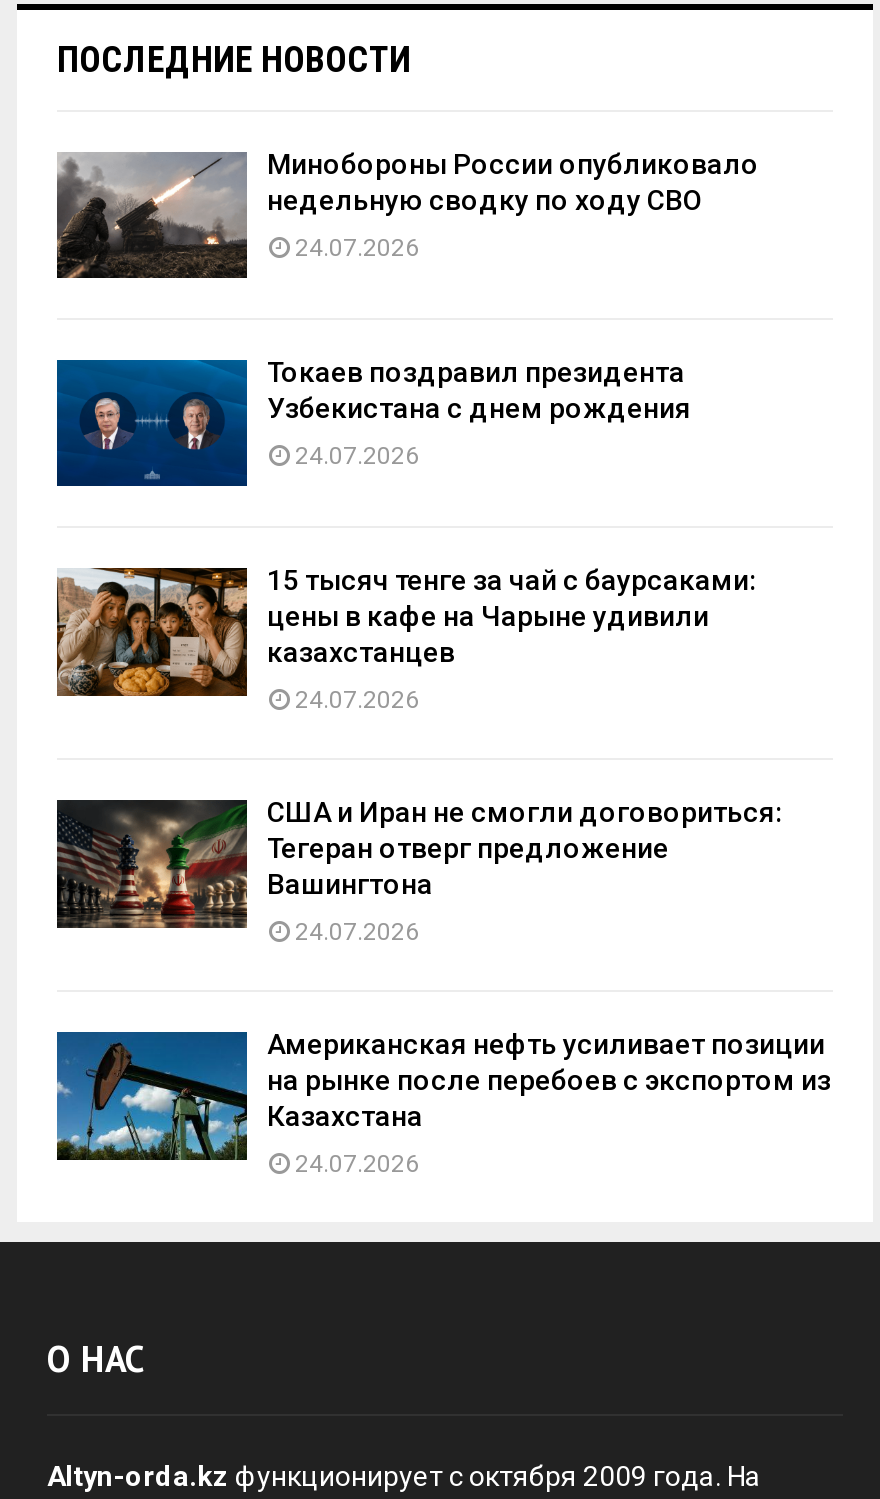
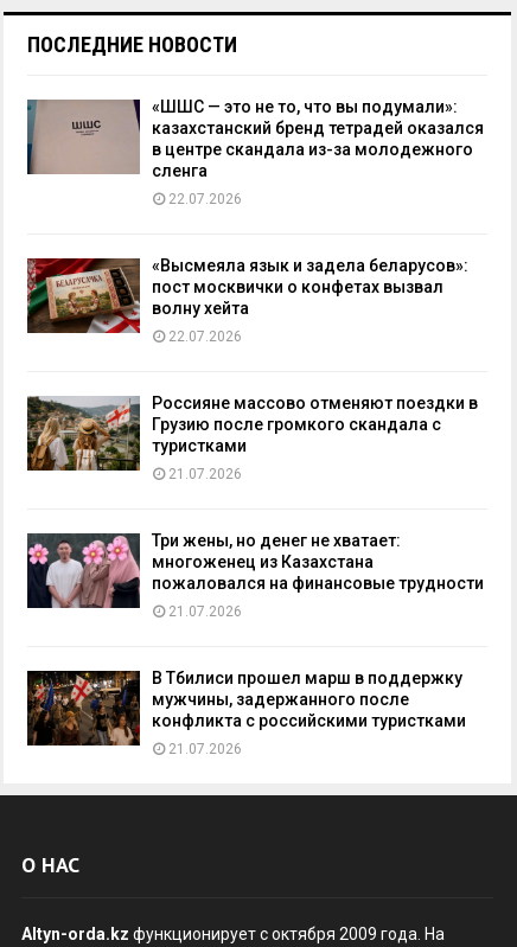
[55,147,759,278] [image] | Минобороны России опубликовало | недельную сводку по ходу СВО -> [26,97,484,180] [image] | «ШШС — это не то, что вы подумали»: | казахстанский бренд тетрадей оказался | в центре скандала из-за молодежного | сленга
[295,233,419,261] 24.07.2026 -> [168,190,242,207] 22.07.2026
[55,356,691,488] [image] | Токаев поздравил президента | Узбекистана с днем рождения -> [26,256,468,334] [image] | «Высмеяла язык и задела беларусов»: | пост москвички о конфетах вызвал | волну хейта
[295,442,419,470] 24.07.2026 -> [168,328,242,345] 22.07.2026
[55,565,757,698] [image] | 15 тысяч тенге за чай с баурсаками: | цены в кафе на Чарыне удивили | казахстанцев -> [27,393,478,472] [image] | Россияне массово отменяют поездки в | Грузию после громкого скандала с | туристками
[295,687,419,715] 24.07.2026 -> [168,465,242,482] 21.07.2026
[57,797,783,930] [image] | США и Иран не смогли договориться: | Тегеран отверг предложение | Вашингтона -> [27,531,484,609] [image] | Три жены, но денег не хватает: | многоженец из Казахстана | пожаловался на финансовые трудности
[295,919,419,947] 24.07.2026 -> [168,603,242,620] 21.07.2026
[55,1029,831,1162] [image] | Американская нефть усиливает позиции | на рынке после перебоев с экспортом из | Казахстана -> [26,668,466,747] [image] | В Тбилиси прошел марш в поддержку | мужчины, задержанного после | конфликта с российскими туристками
[295,1151,419,1179] 24.07.2026 -> [168,740,242,757] 21.07.2026

